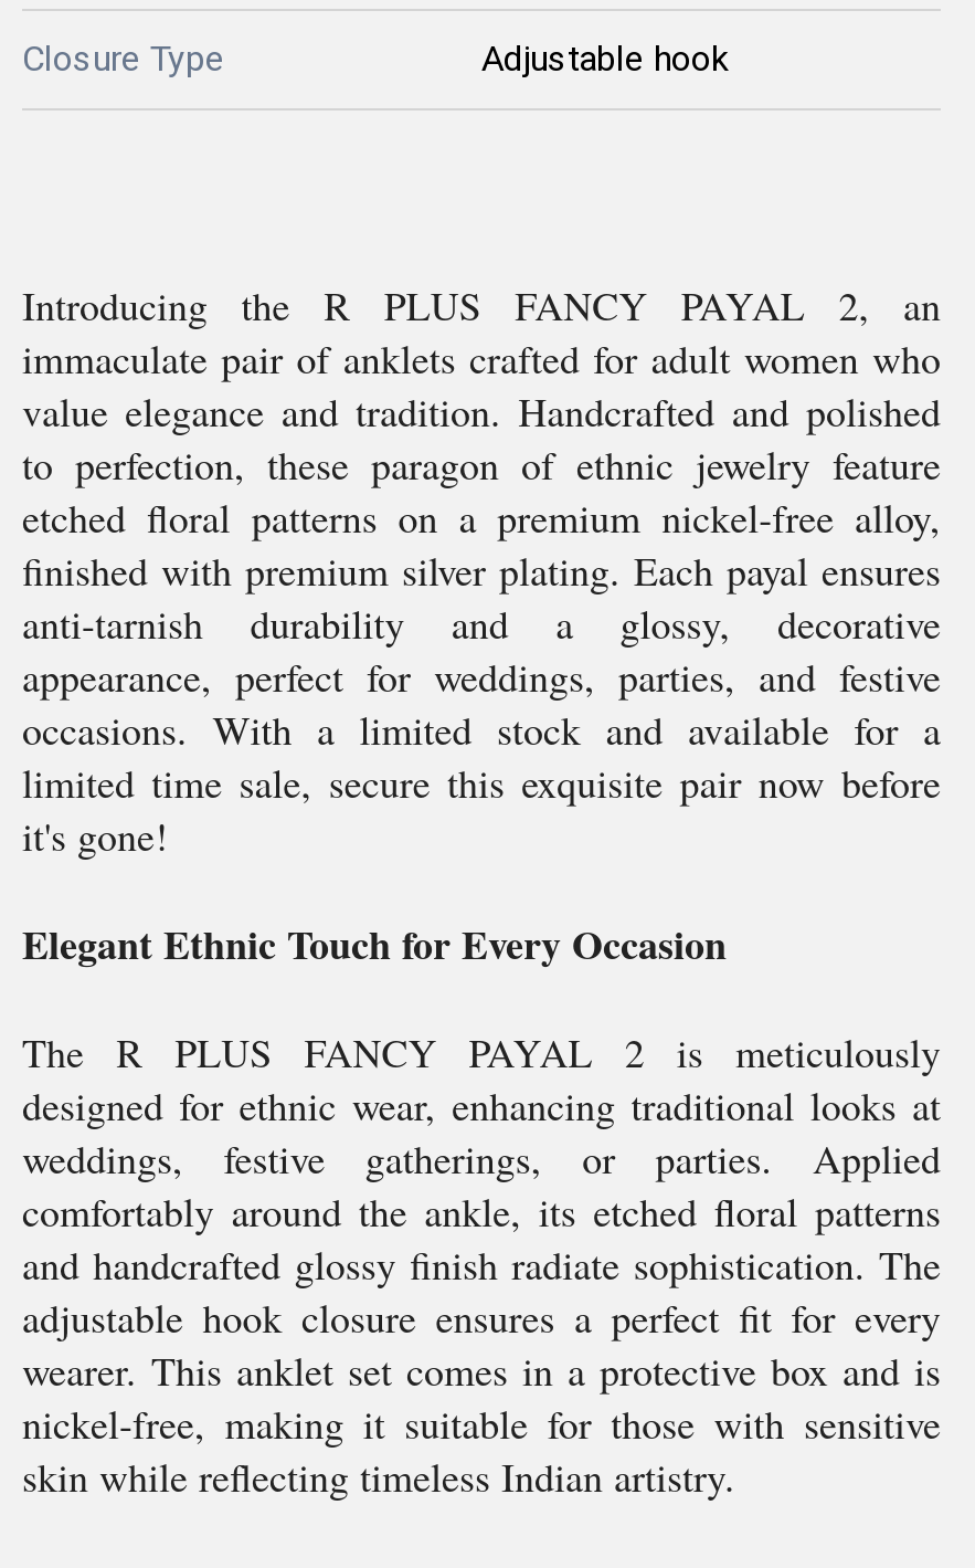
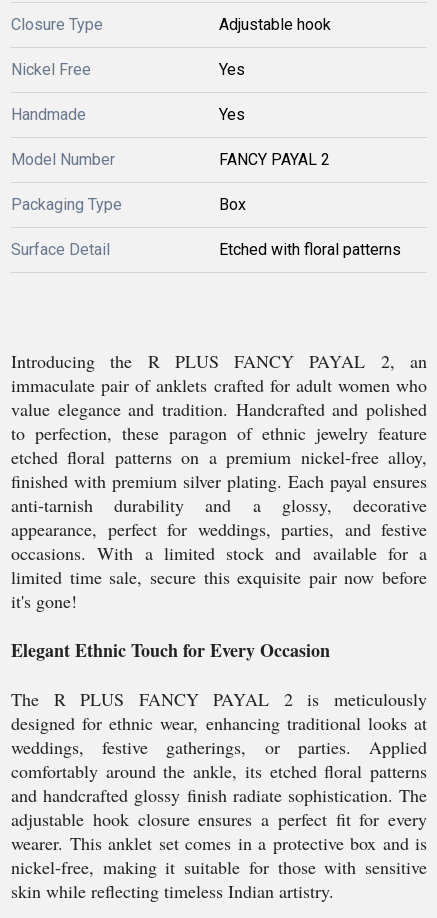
none -> [11,60,401,259] Nickel Free | Yes | Handmade | Yes | Model Number | FANCY PAYAL 2 | Packaging Type | Box | Surface Detail | Etched with floral patterns

